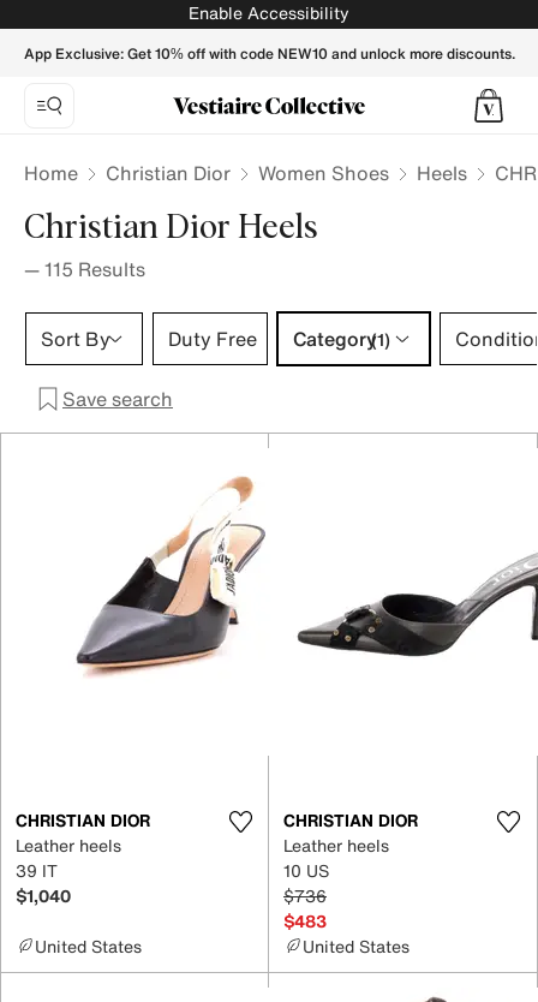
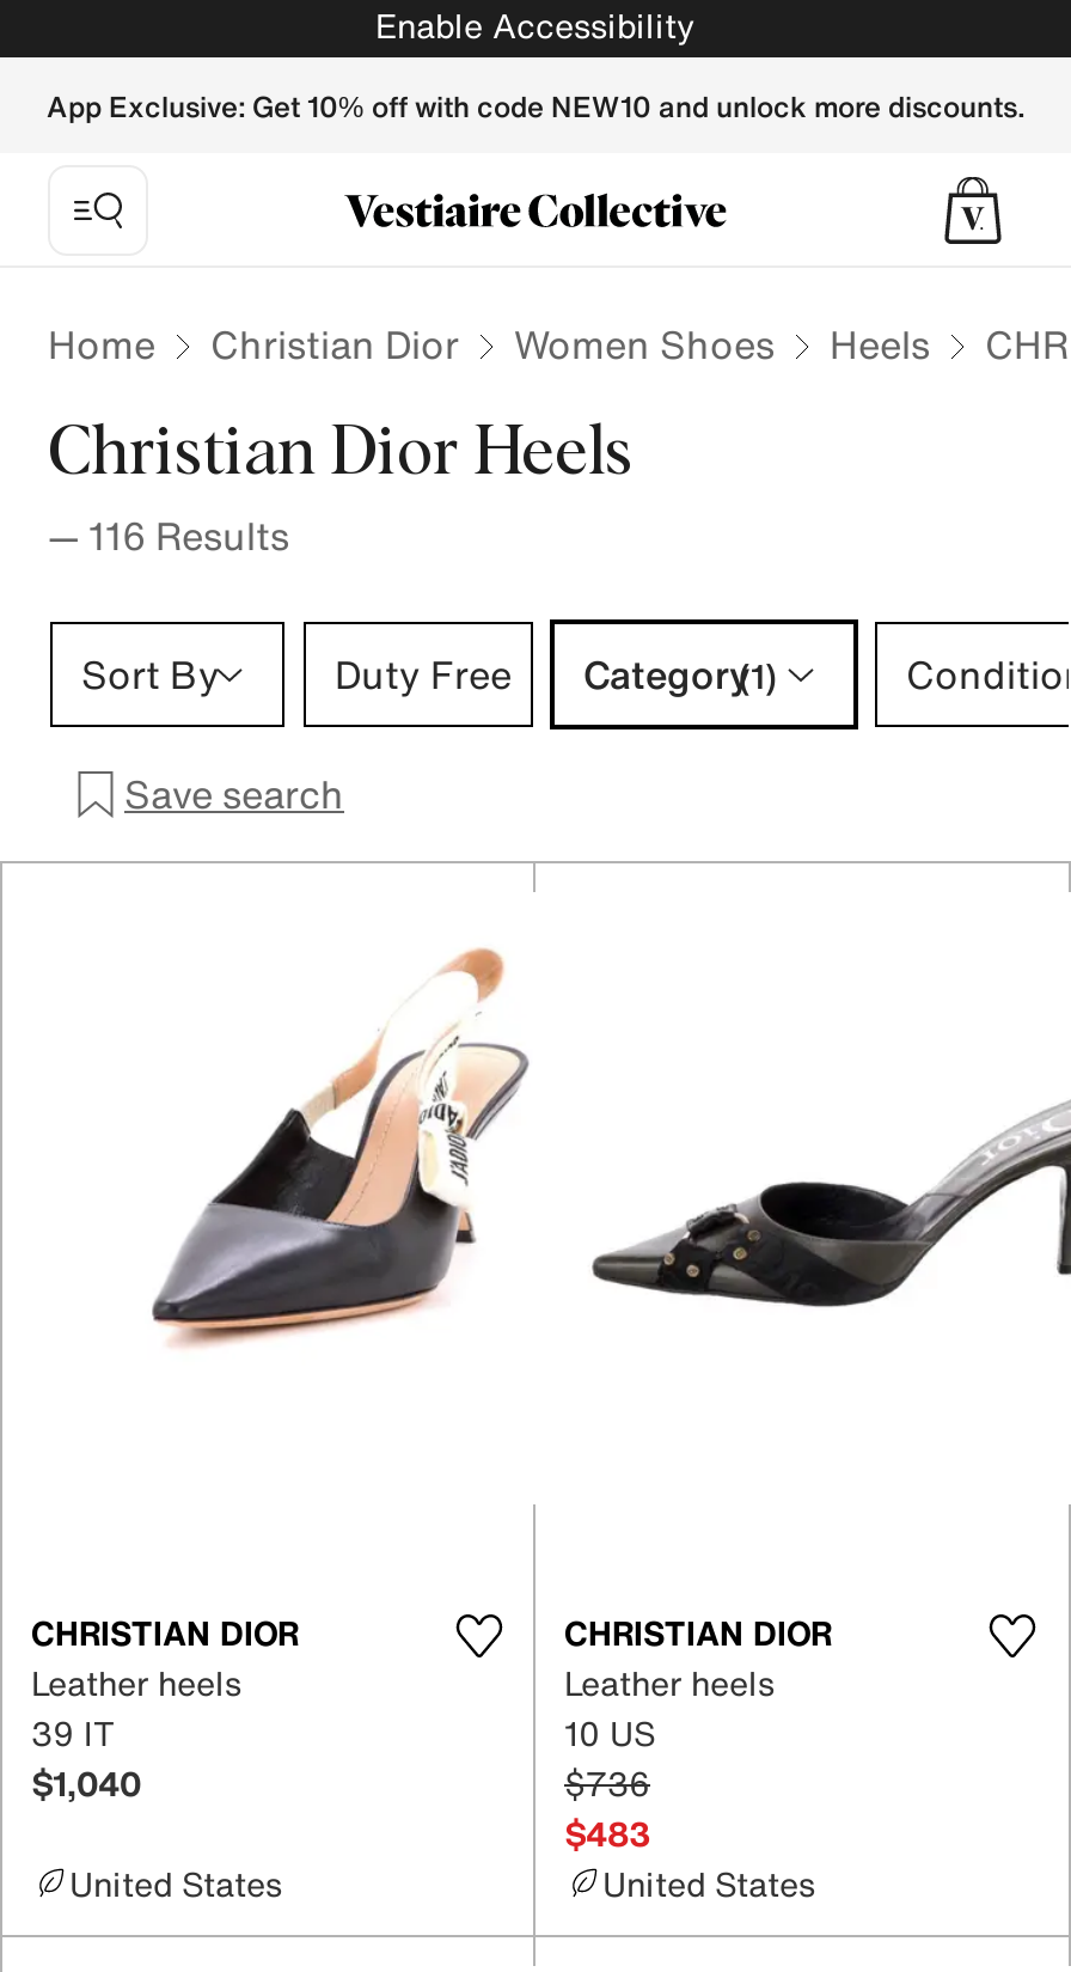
[24,255,145,284] — 115 Results -> [48,507,289,564] — 116 Results

